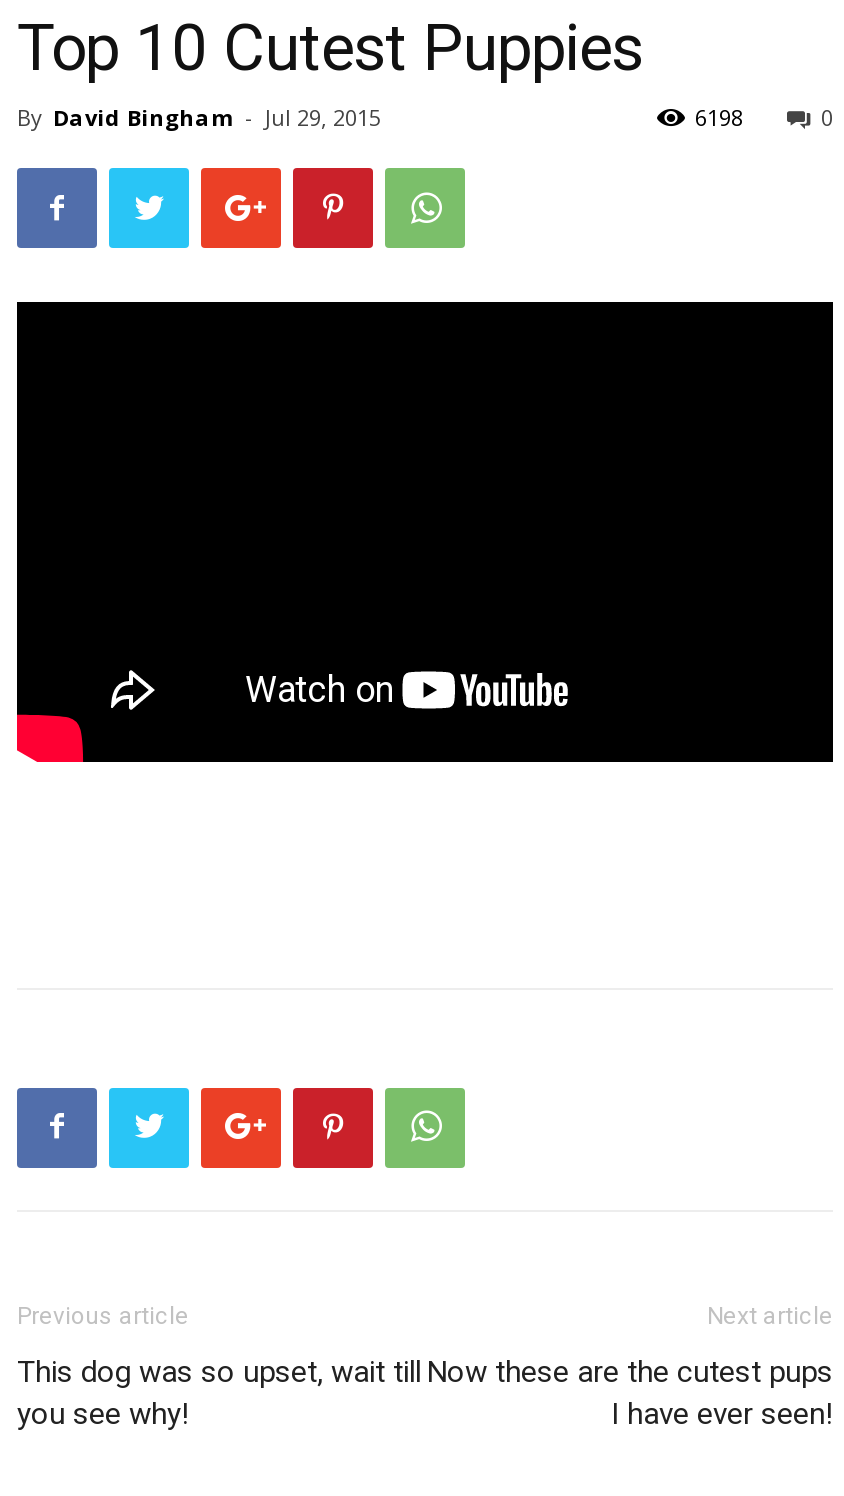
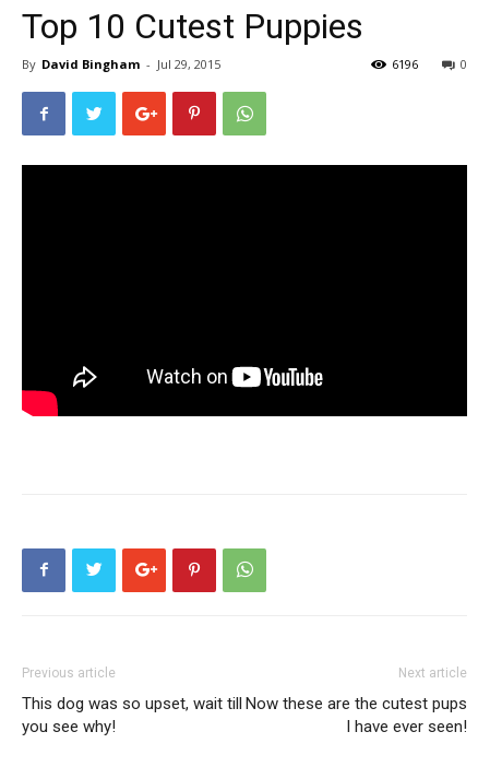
[695,102,743,132] 6198 -> [392,56,418,72] 6196

